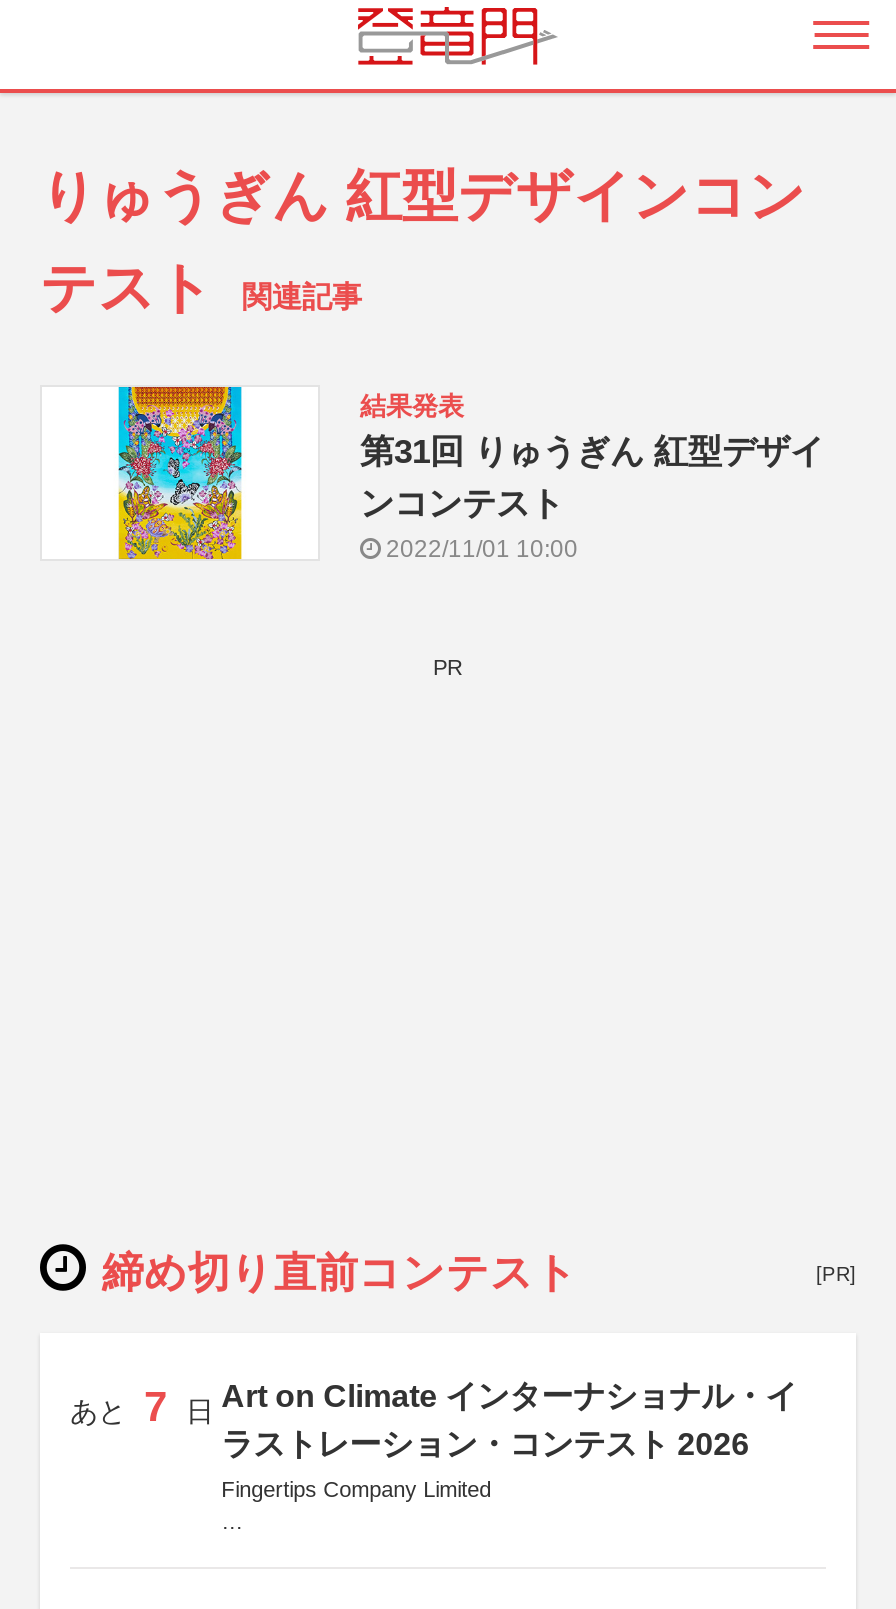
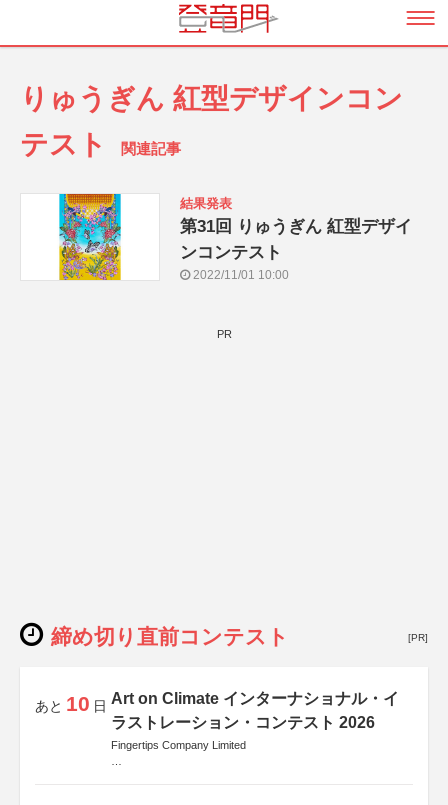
[70,1379,797,1429] あと 7 日 Art on Climate インターナショナル・イ -> [35,690,399,715] あと 10 日 Art on Climate インターナショナル・イ

